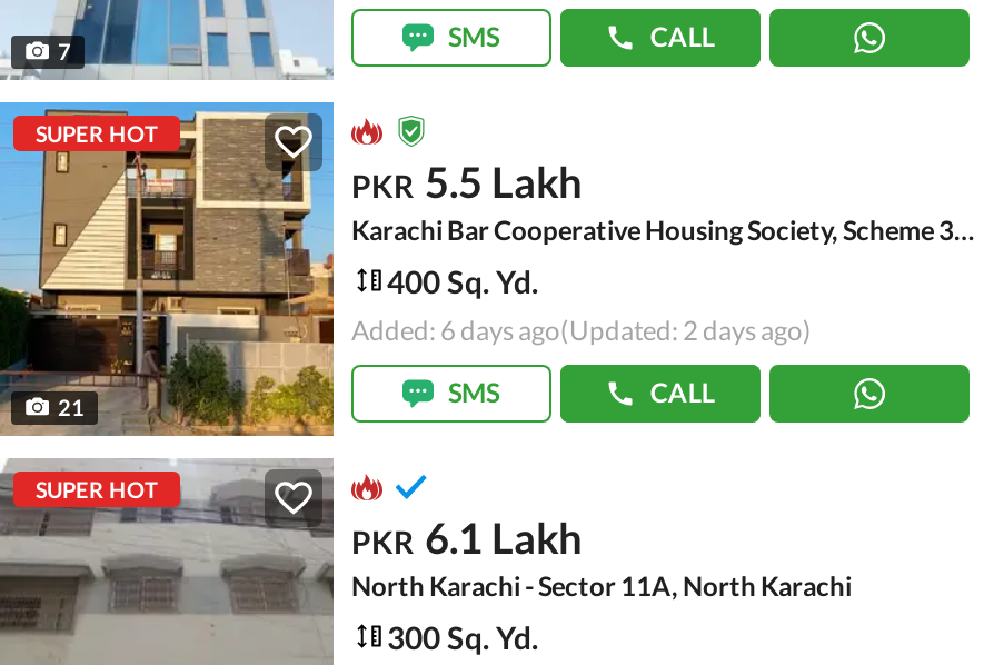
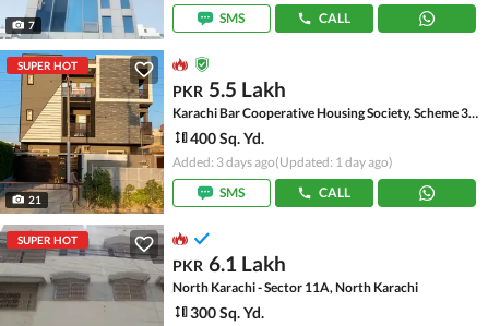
[351,314,812,347] Added: 6 days ago(Updated: 2 days ago) -> [172,154,393,170] Added: 3 days ago(Updated: 1 day ago)

